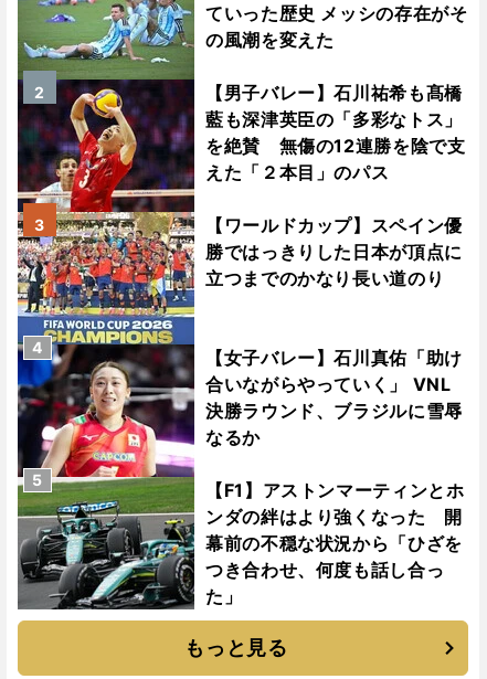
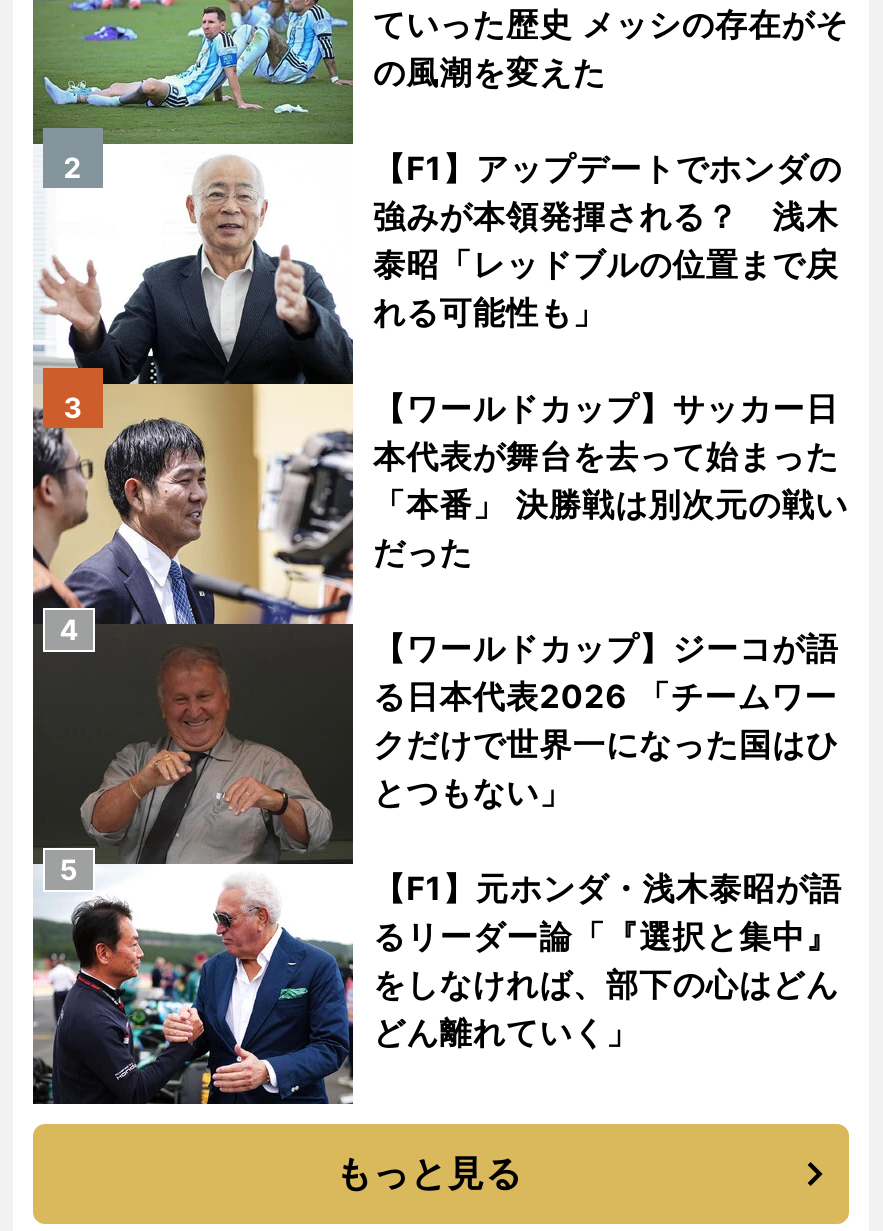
[17,78,466,611] [image] | 【男子バレー】石川祐希も髙橋 | 藍も深津英臣の「多彩なトス」 | を絶賛 無傷の12連勝を陰で支 | えた「２本目」のパス -> [31,142,842,1106] [image] | 【F1】アップデートでホンダの | 強みが本領発揮される？ 浅木 | 泰昭「レッドブルの位置まで戻 | れる可能性も」
[205,214,463,289] 【ワールドカップ】スペイン優 | 勝ではっきりした日本が頂点に | 立つまでのかなり長い道のり -> [373,388,848,572] 【ワールドカップ】サッカー日 | 本代表が舞台を去って始まった | 「本番」 決勝戦は別次元の戦い | だった
[205,347,463,448] 【女子バレー】石川真佑「助け | 合いながらやっていく」 VNL | 決勝ラウンド、ブラジルに雪辱 | なるか -> [373,628,839,812] 【ワールドカップ】ジーコが語 | る日本代表2026 「チームワー | クだけで世界一になった国はひ | とつもない」
[205,479,464,607] 【F1】アストンマーティンとホ | ンダの絆はより強くなった 開 | 幕前の不穏な状況から「ひざを | つき合わせ、何度も話し合っ | た」 -> [373,868,842,1052] 【F1】元ホンダ・浅木泰昭が語 | るリーダー論「『選択と集中』 | をしなければ、部下の心はどん | どん離れていく」

